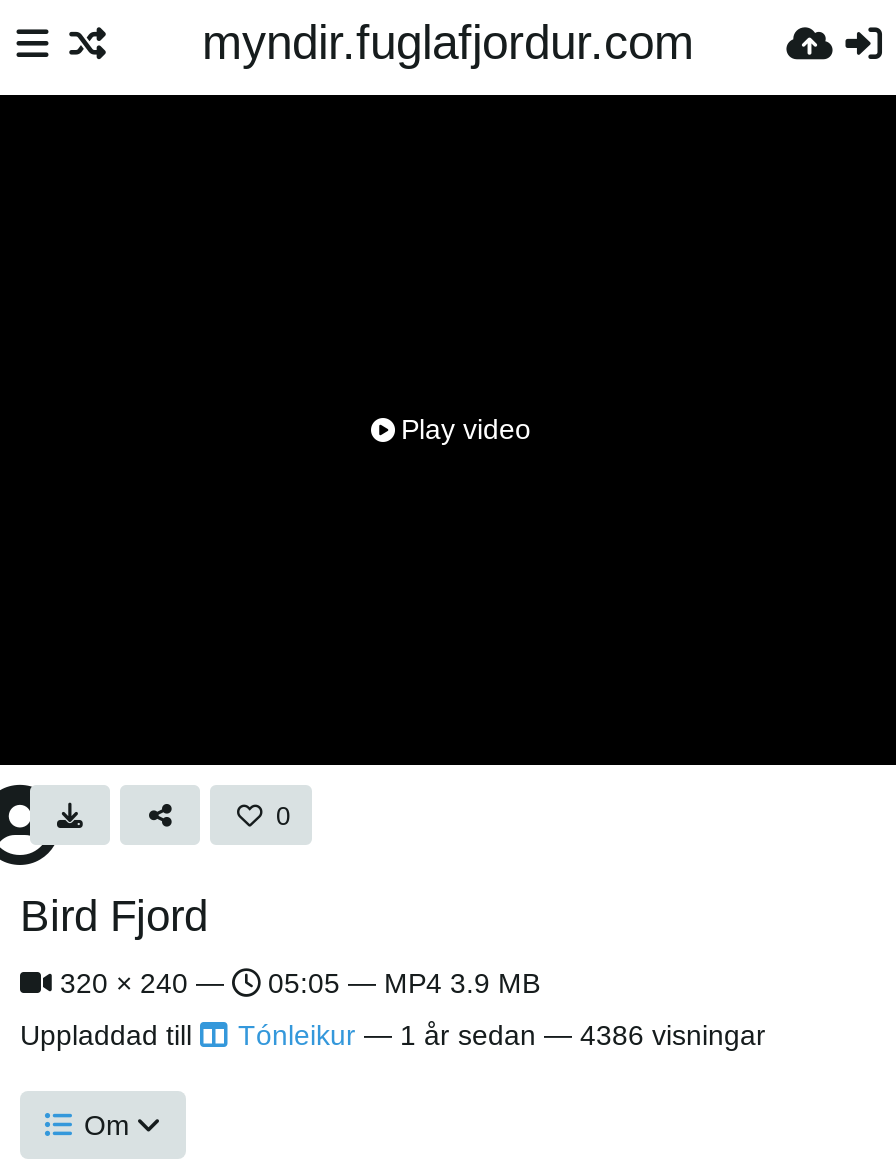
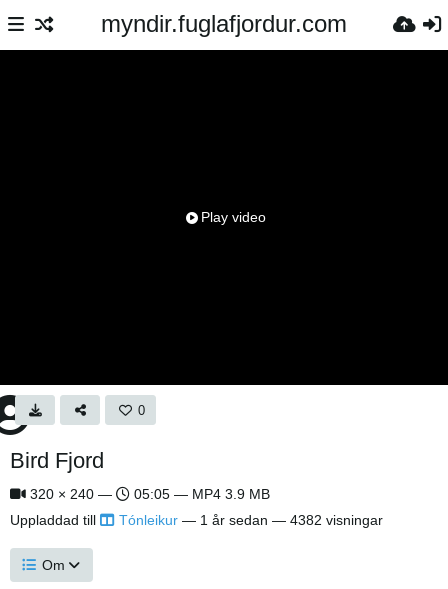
[238,1019,766,1051] Tónleikur — 1 år sedan — 4386 visningar -> [119,512,383,528] Tónleikur — 1 år sedan — 4382 visningar

